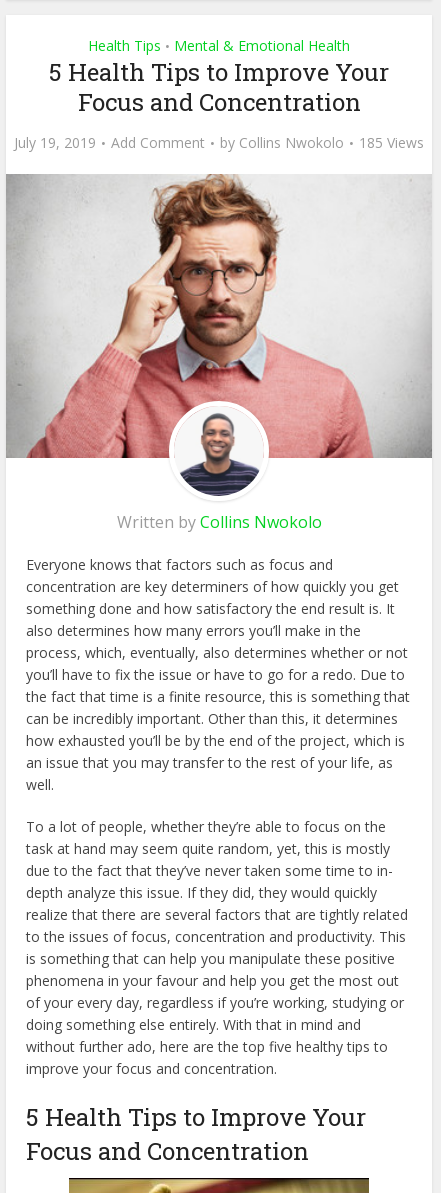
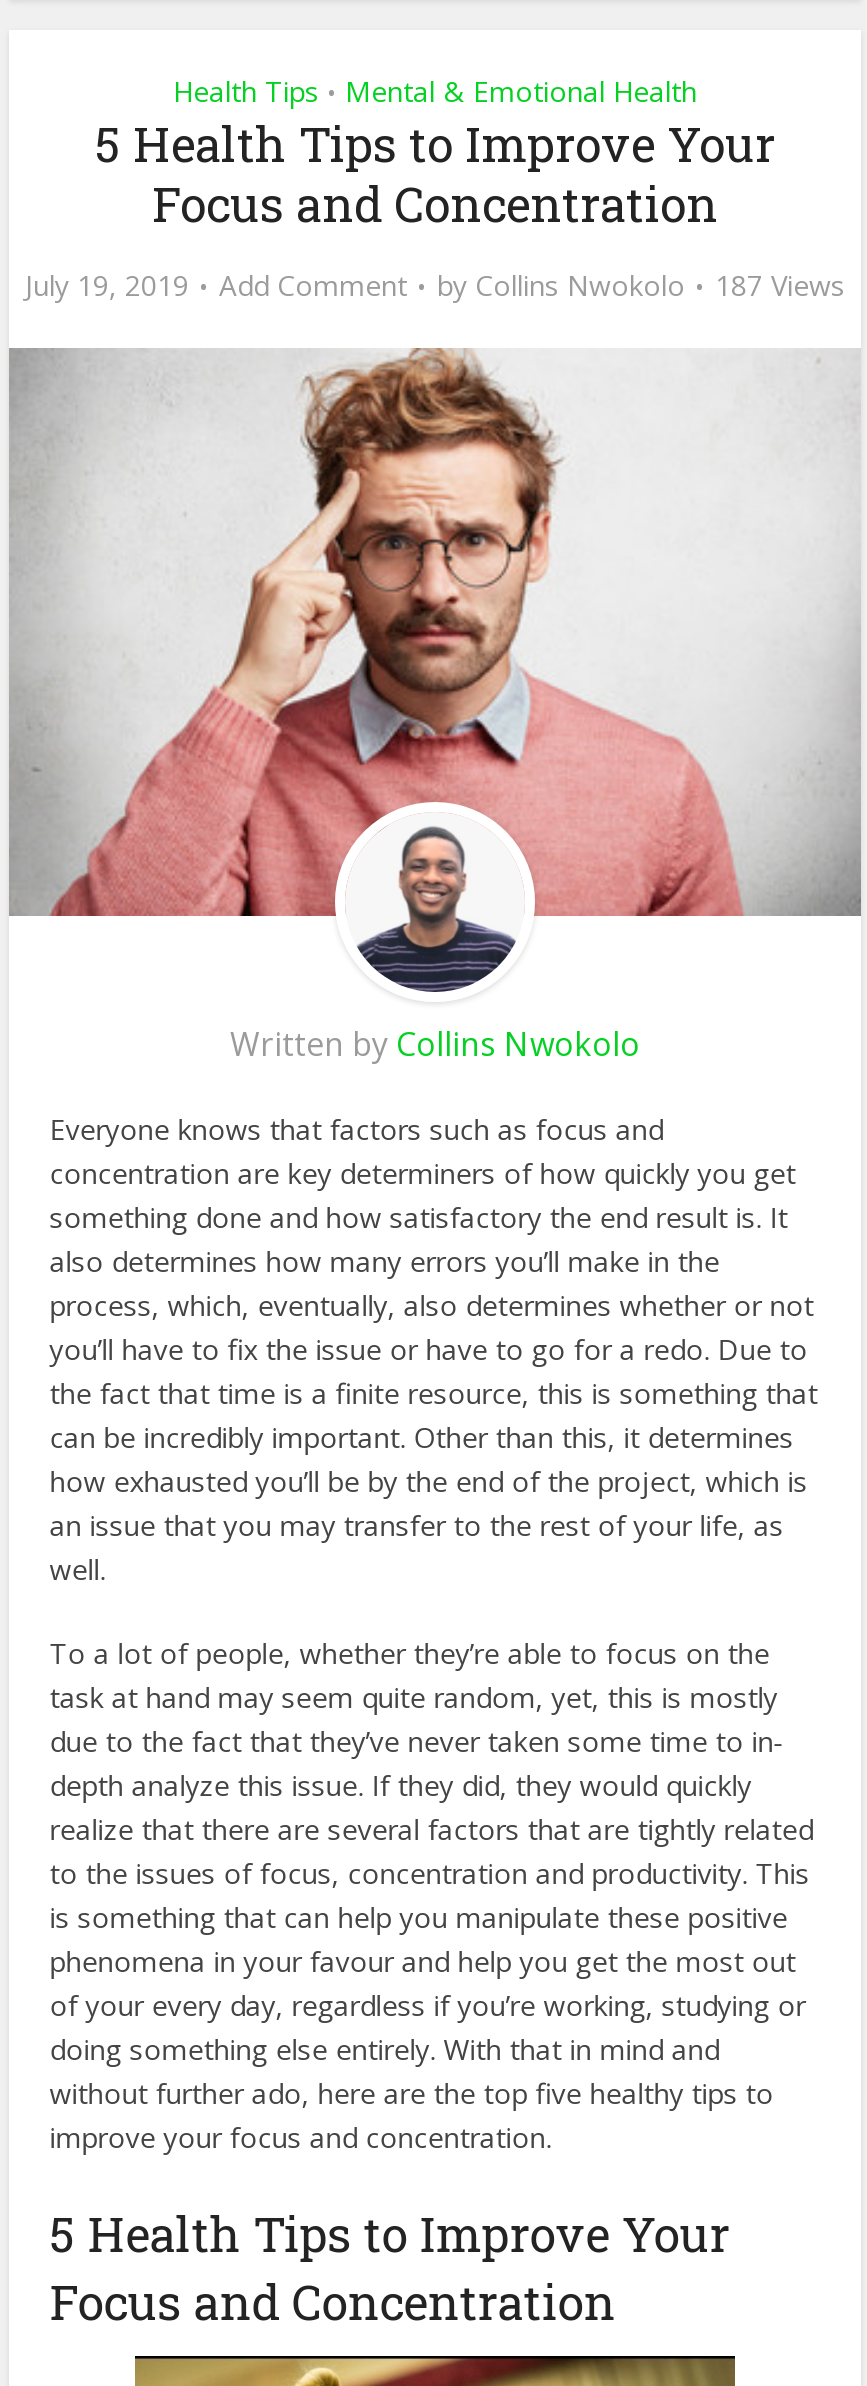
[14,133,424,152] July 19, 2019 Add Comment by Collins Nwokolo 185 Views -> [25,266,845,304] July 19, 2019 Add Comment by Collins Nwokolo 187 Views

